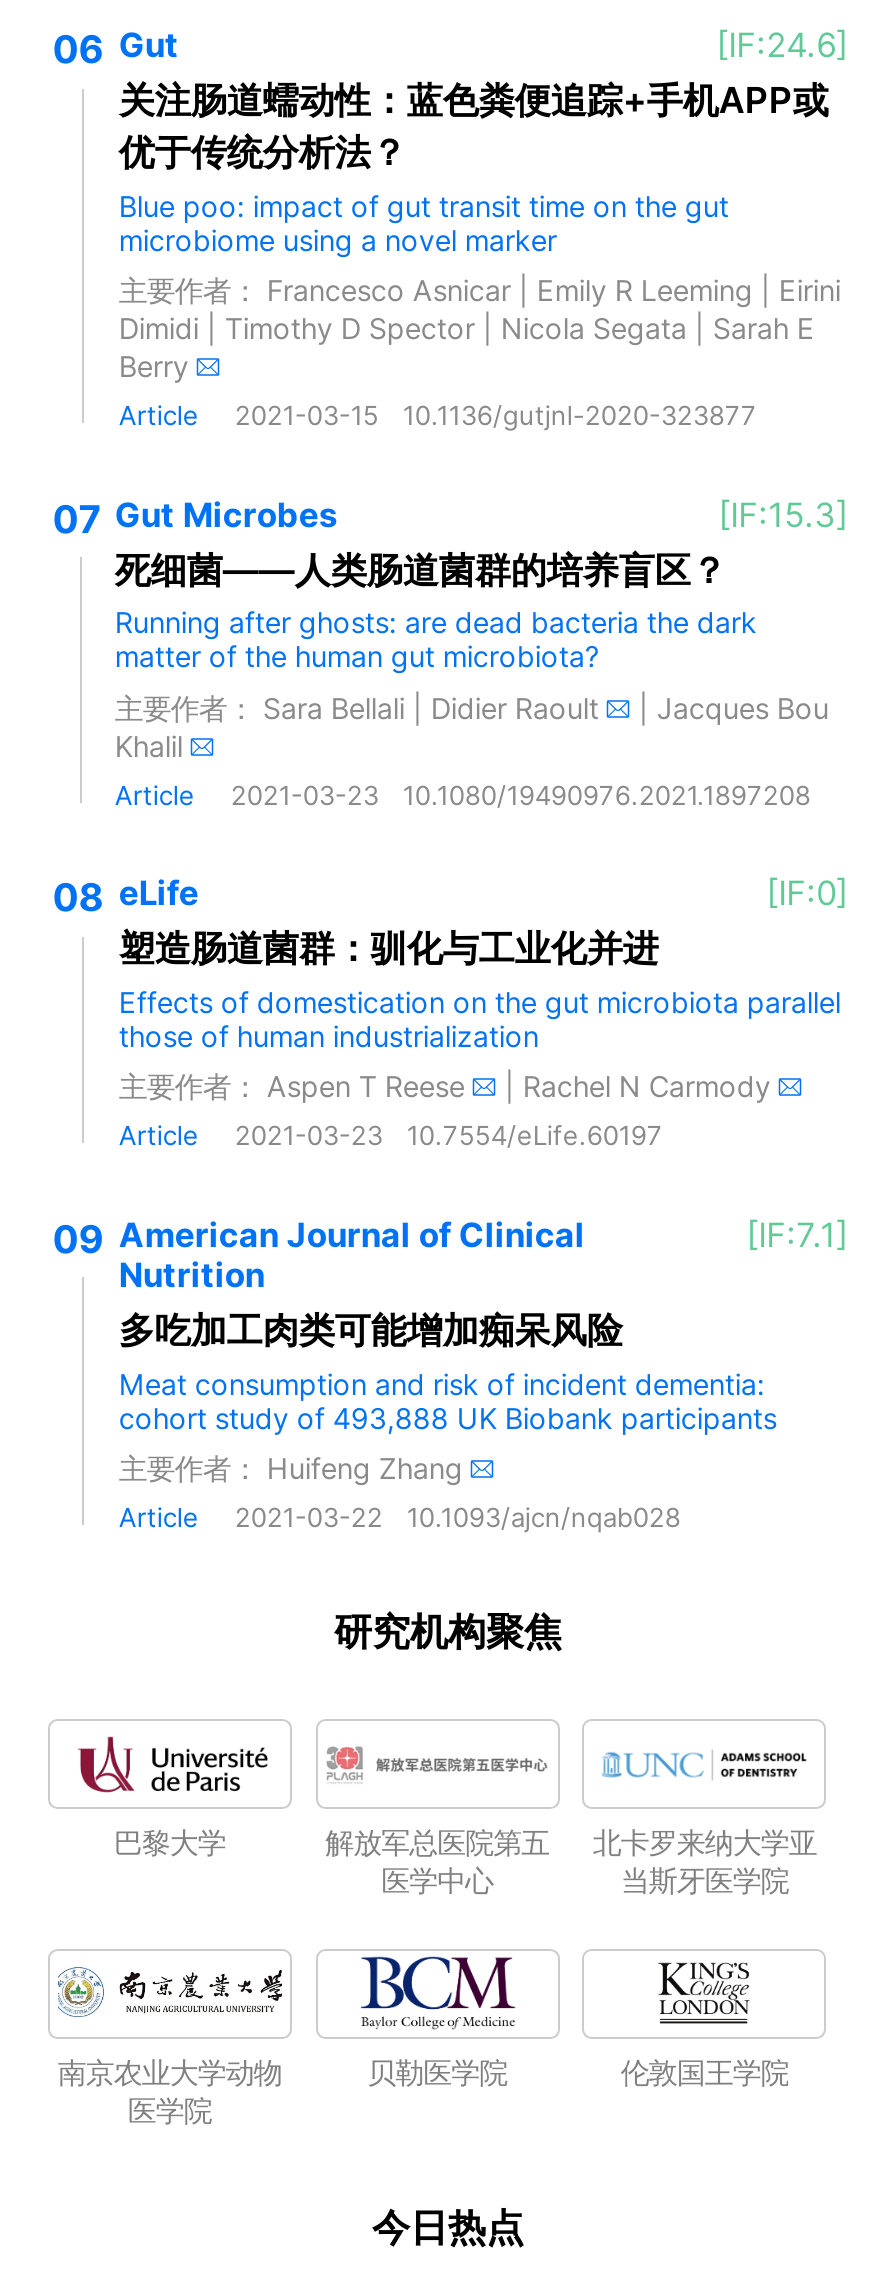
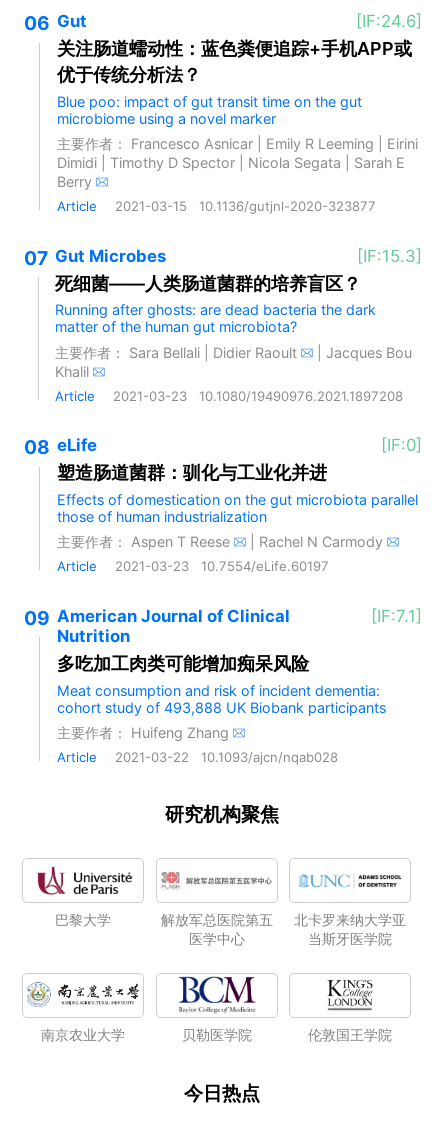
[58,2055,282,2127] 南京农业大学动物 | 医学院 -> [41,1026,125,1043] 南京农业大学

